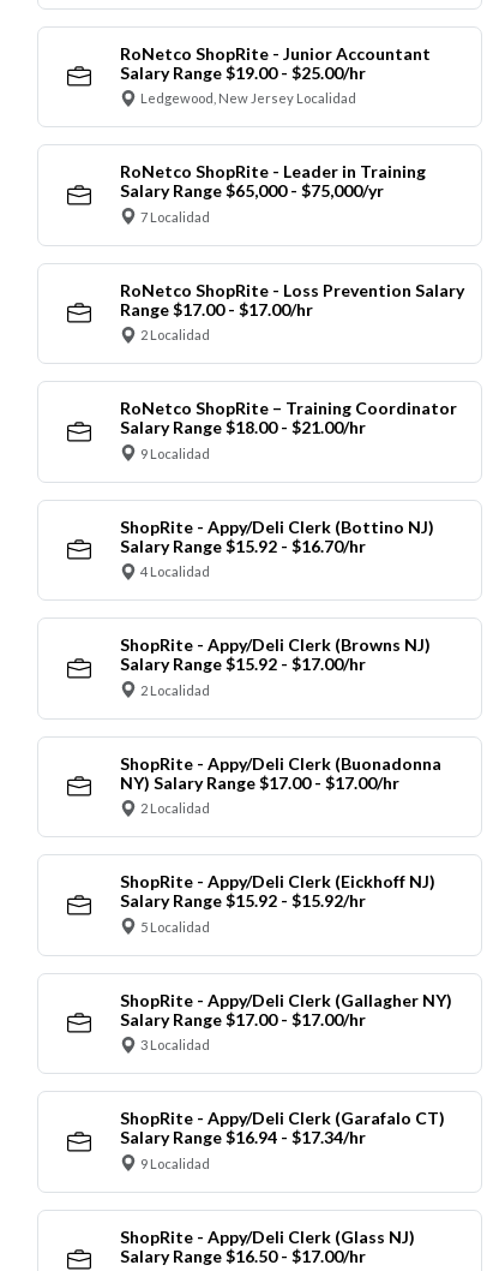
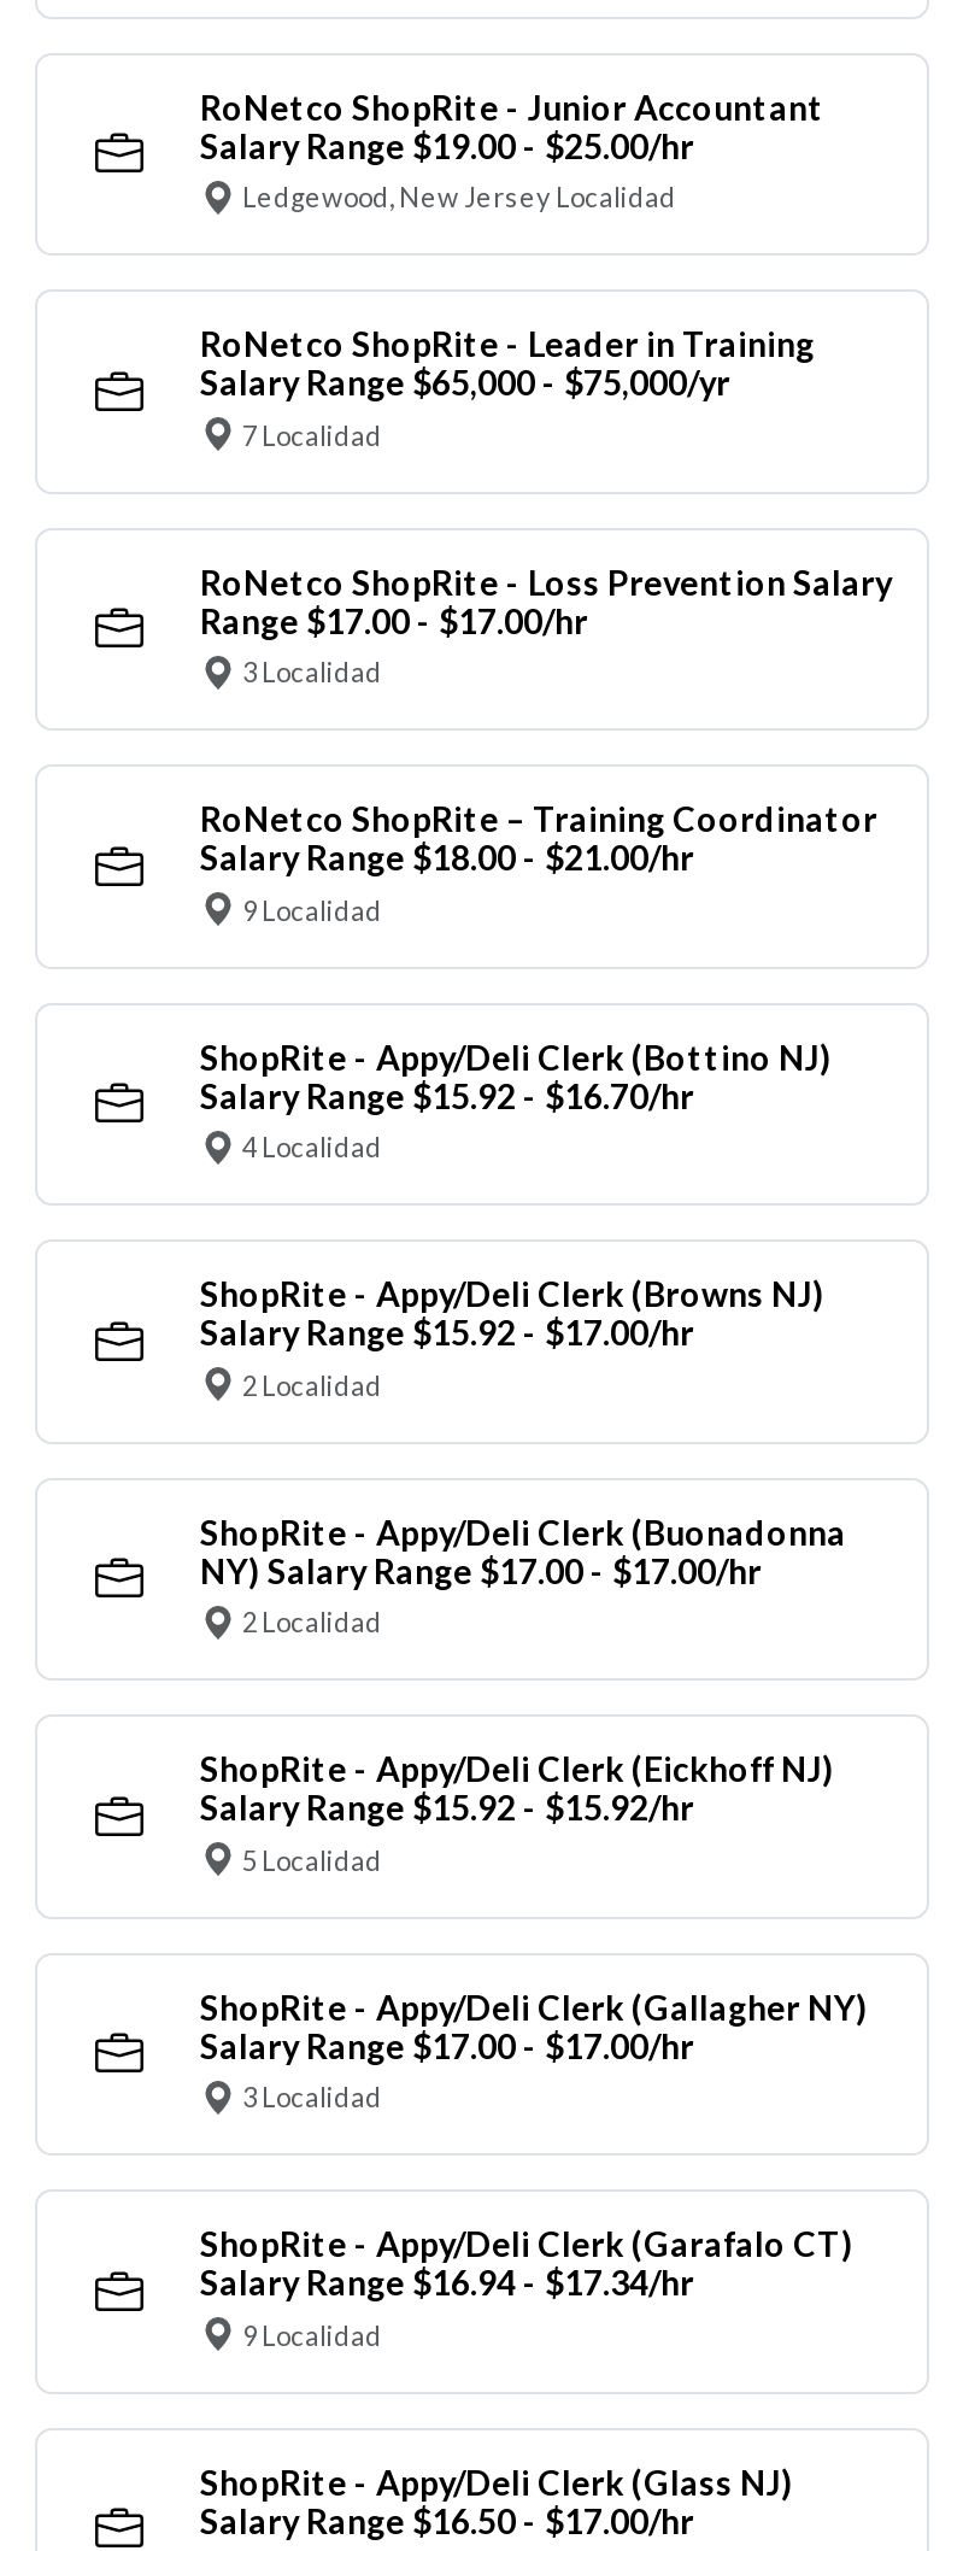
[140,327,210,343] 2 Localidad -> [242,657,382,688] 3 Localidad

